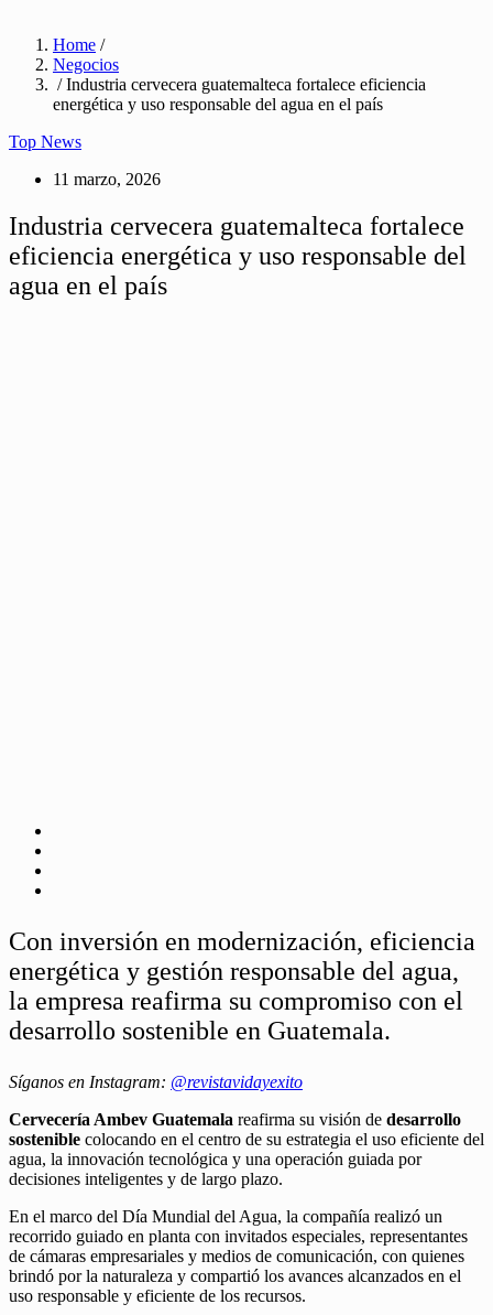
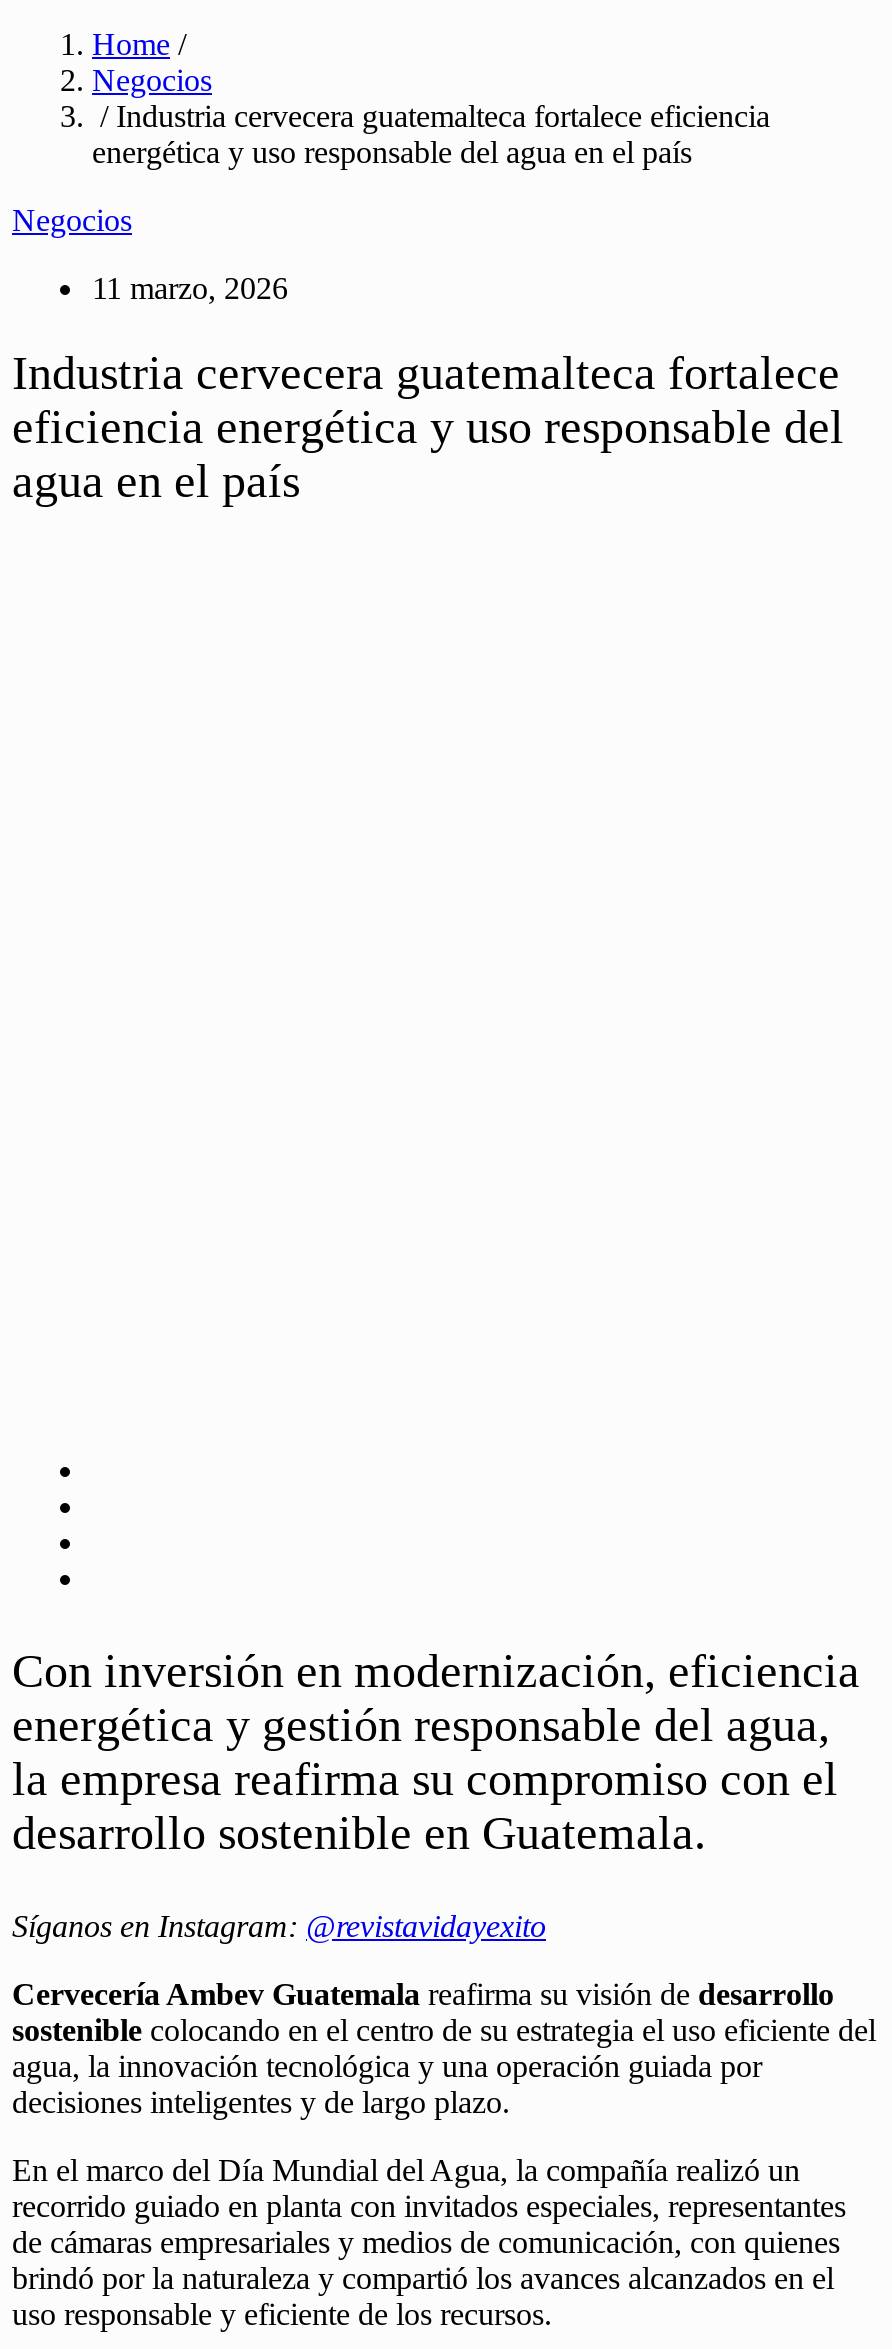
[9,132,81,151] Top News -> [12,203,132,237] Negocios

